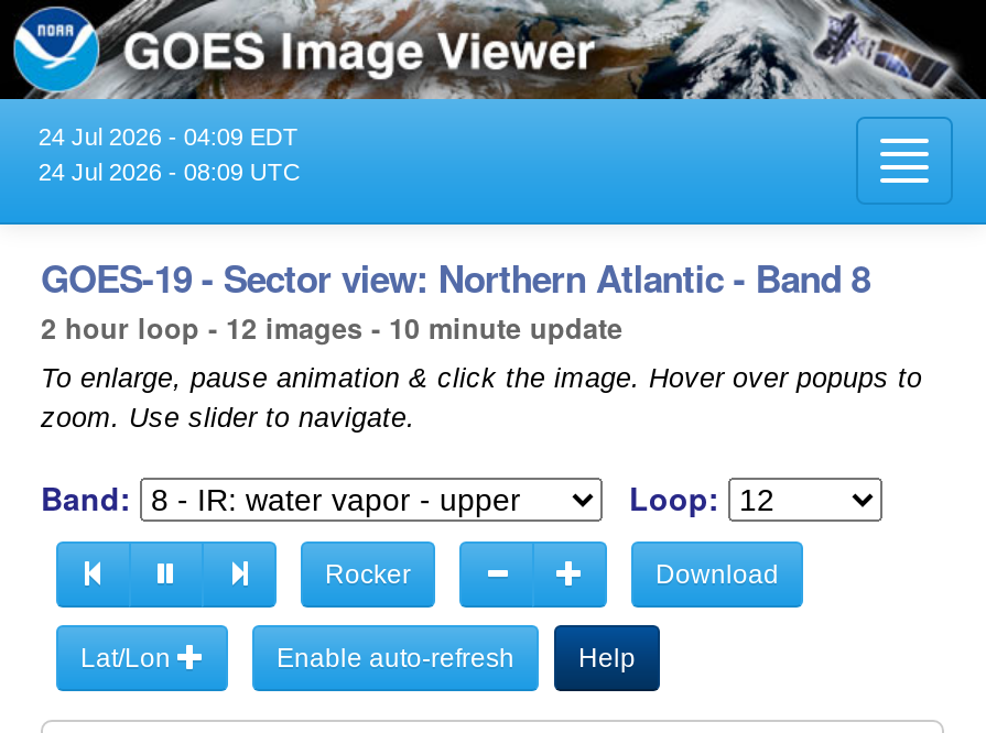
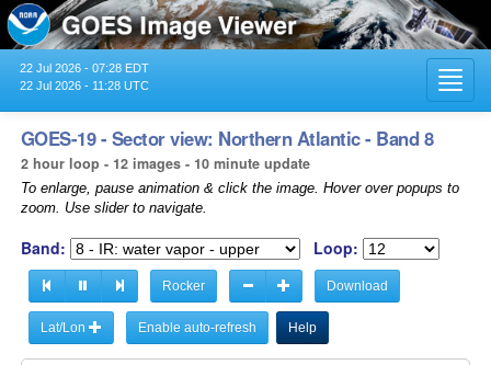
[38,123,298,149] 24 Jul 2026 - 04:09 EDT -> [20,61,149,74] 22 Jul 2026 - 07:28 EDT
[38,158,301,184] 24 Jul 2026 - 08:09 UTC -> [20,79,149,92] 22 Jul 2026 - 11:28 UTC

